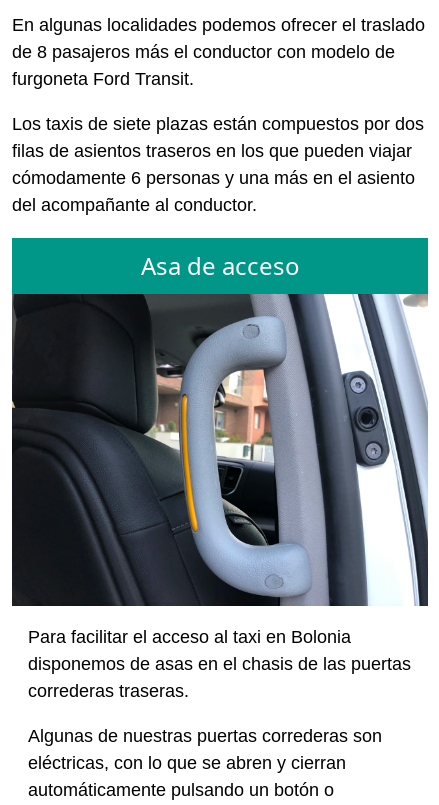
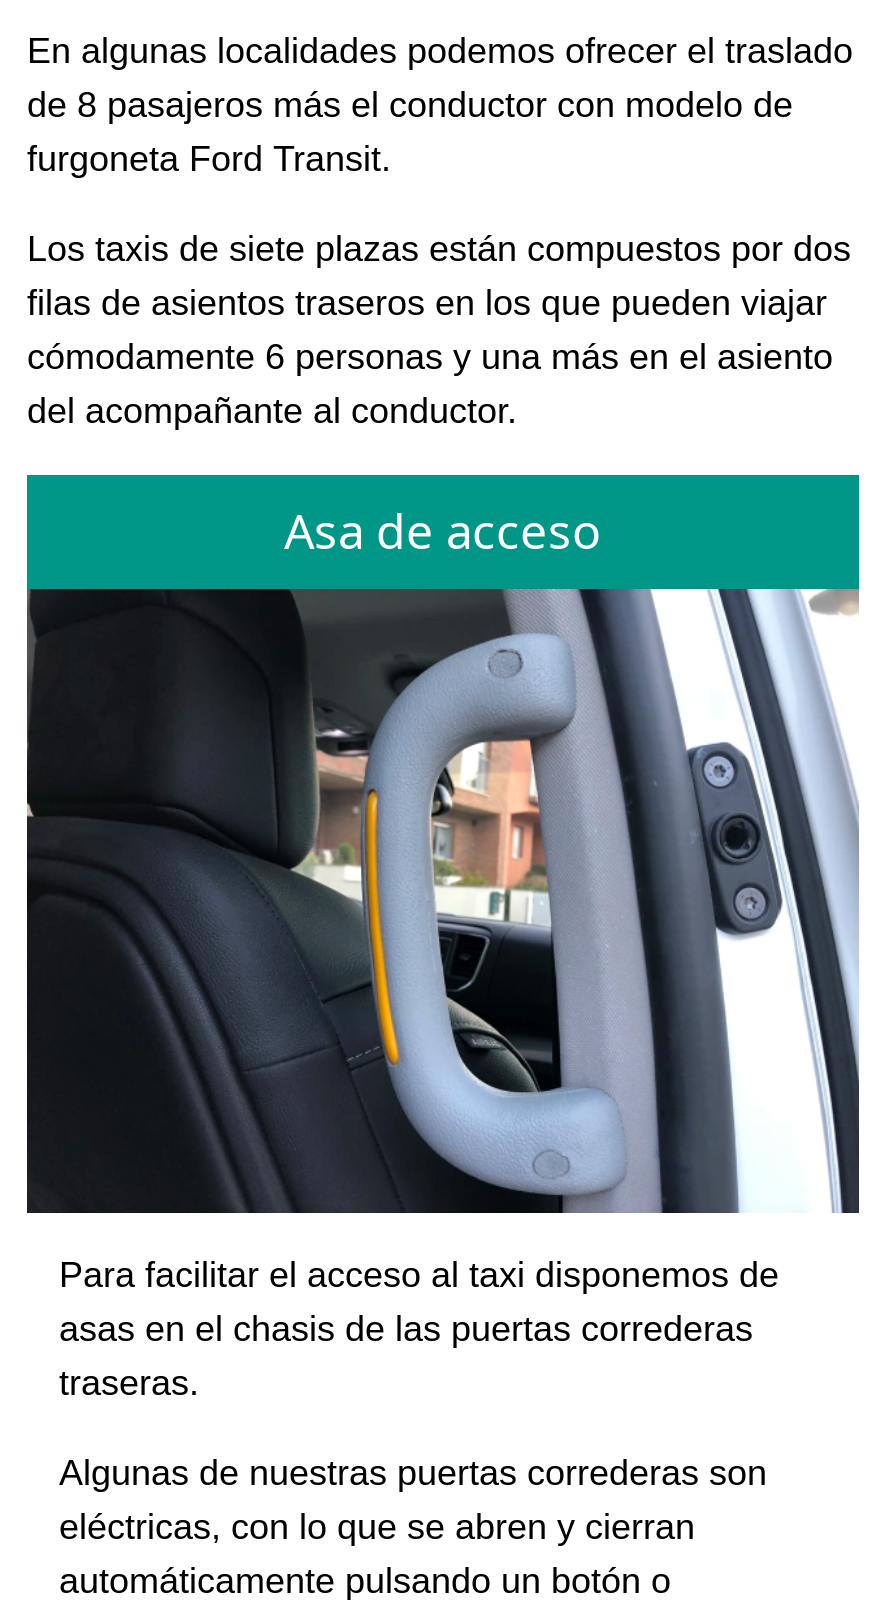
[28,627,411,701] Para facilitar el acceso al taxi en Bolonia | disponemos de asas en el chasis de las puertas | correderas traseras. -> [59,1254,779,1402] Para facilitar el acceso al taxi disponemos de | asas en el chasis de las puertas correderas | traseras.

